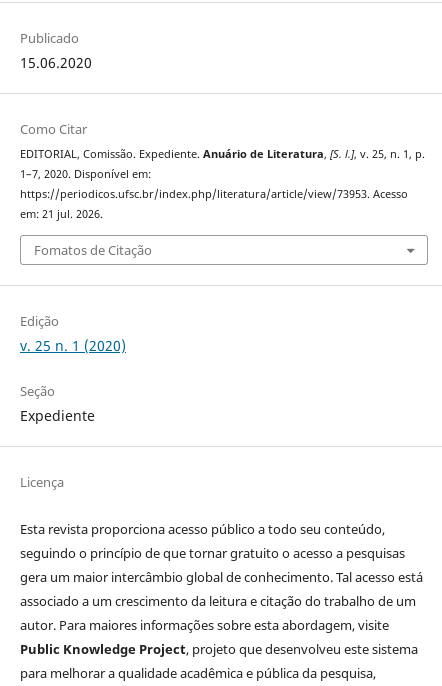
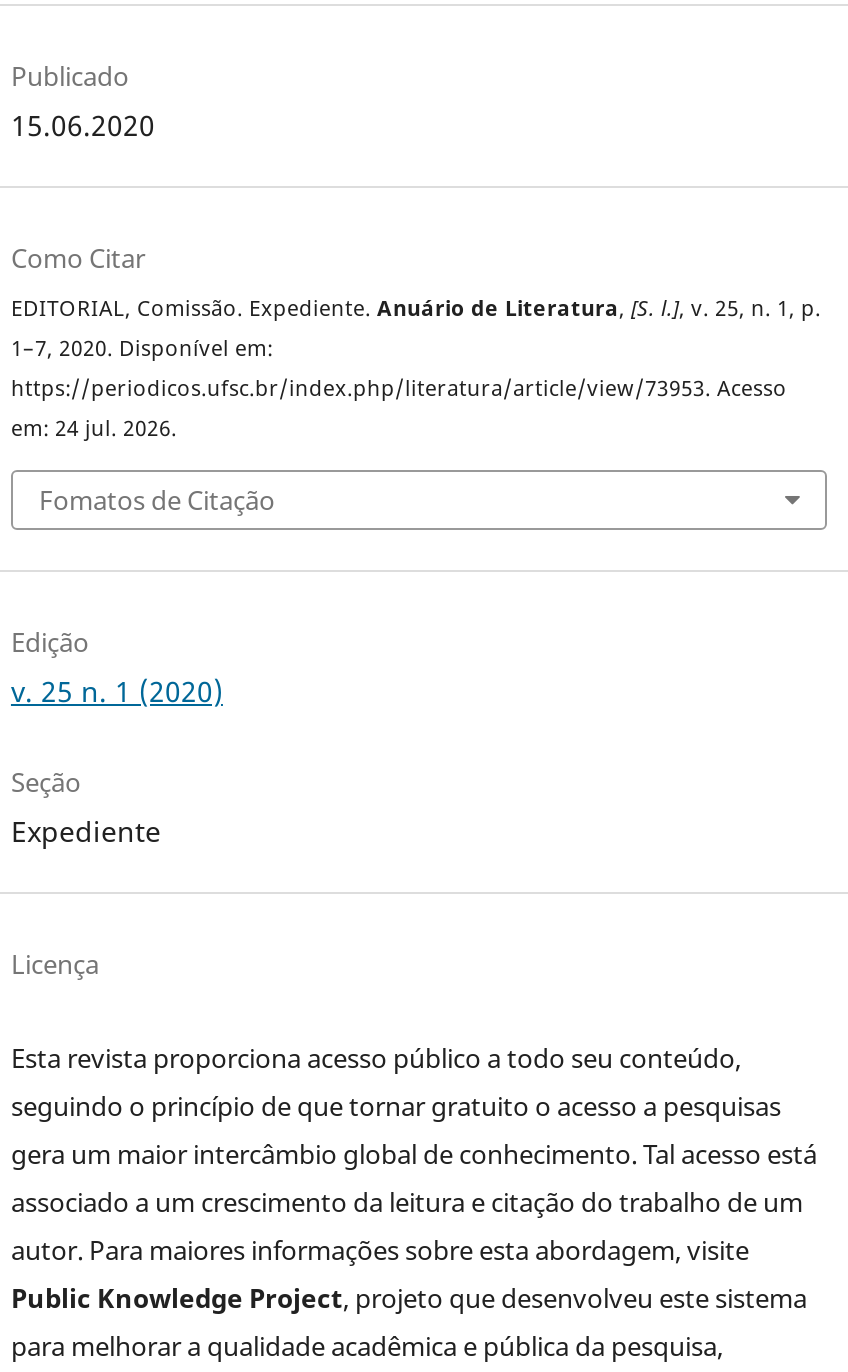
[20,207,103,221] em: 21 jul. 2026. -> [11,415,177,443] em: 24 jul. 2026.

